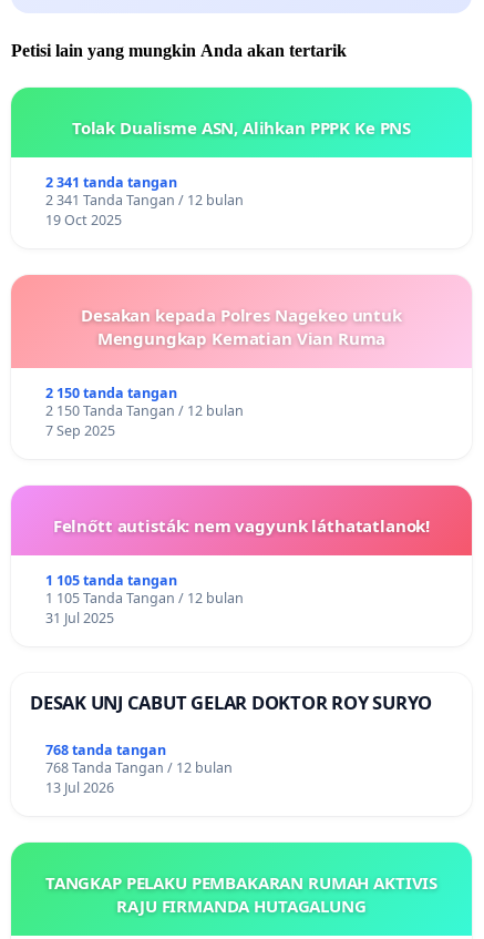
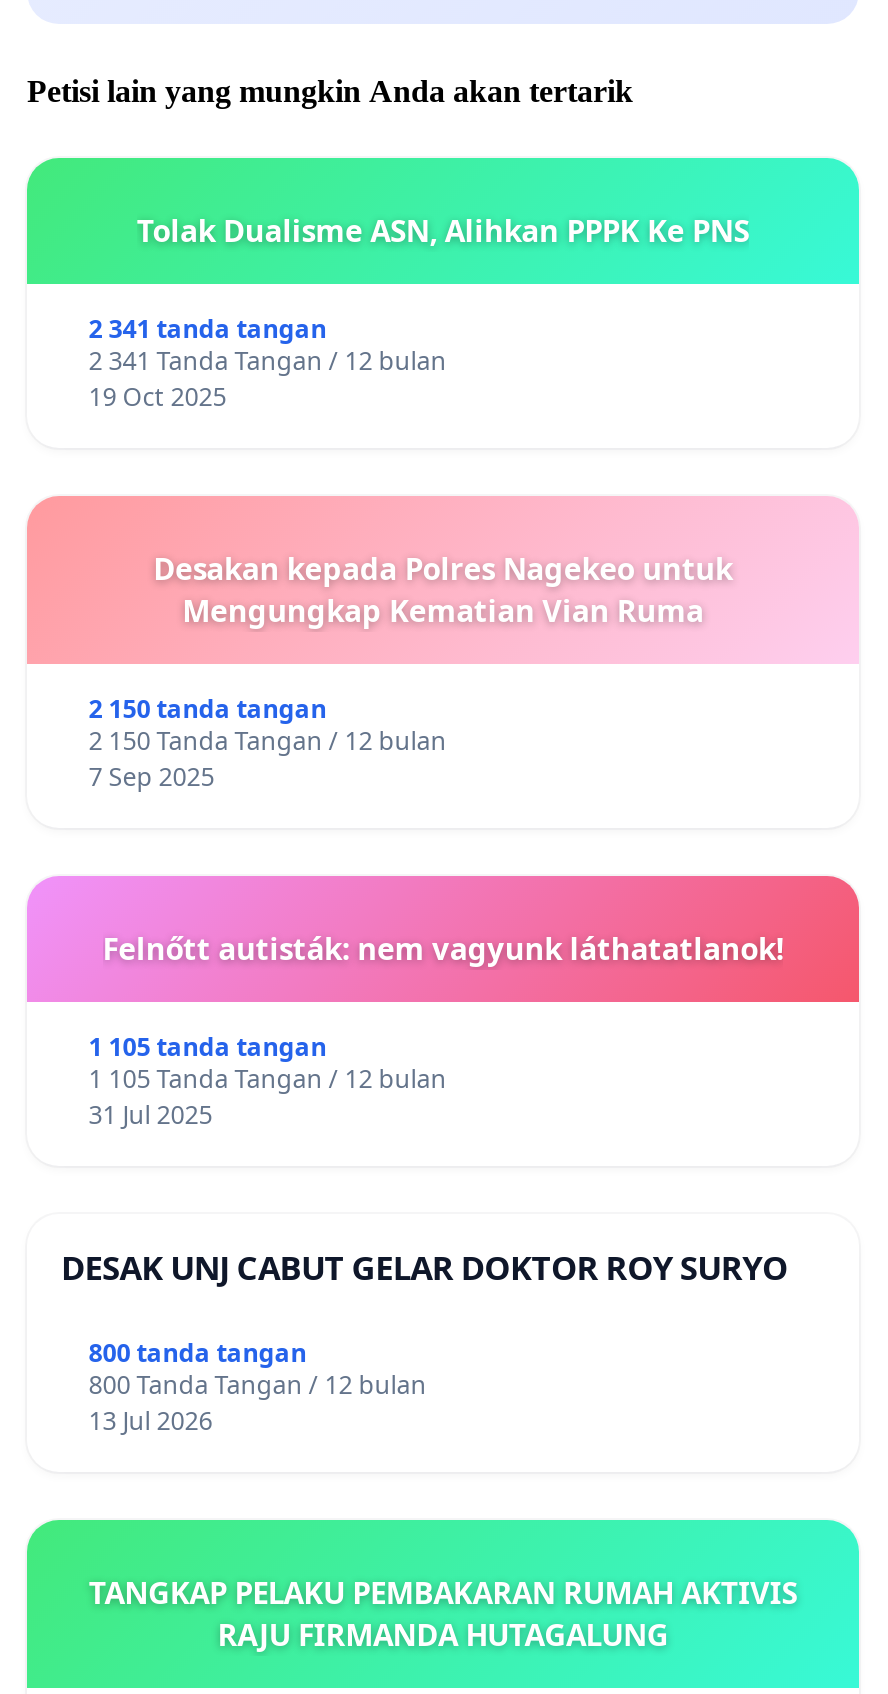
[45,741,166,760] 768 tanda tangan -> [89,1337,307,1371] 800 tanda tangan
[45,759,232,778] 768 Tanda Tangan / 12 bulan -> [89,1369,427,1403] 800 Tanda Tangan / 12 bulan

